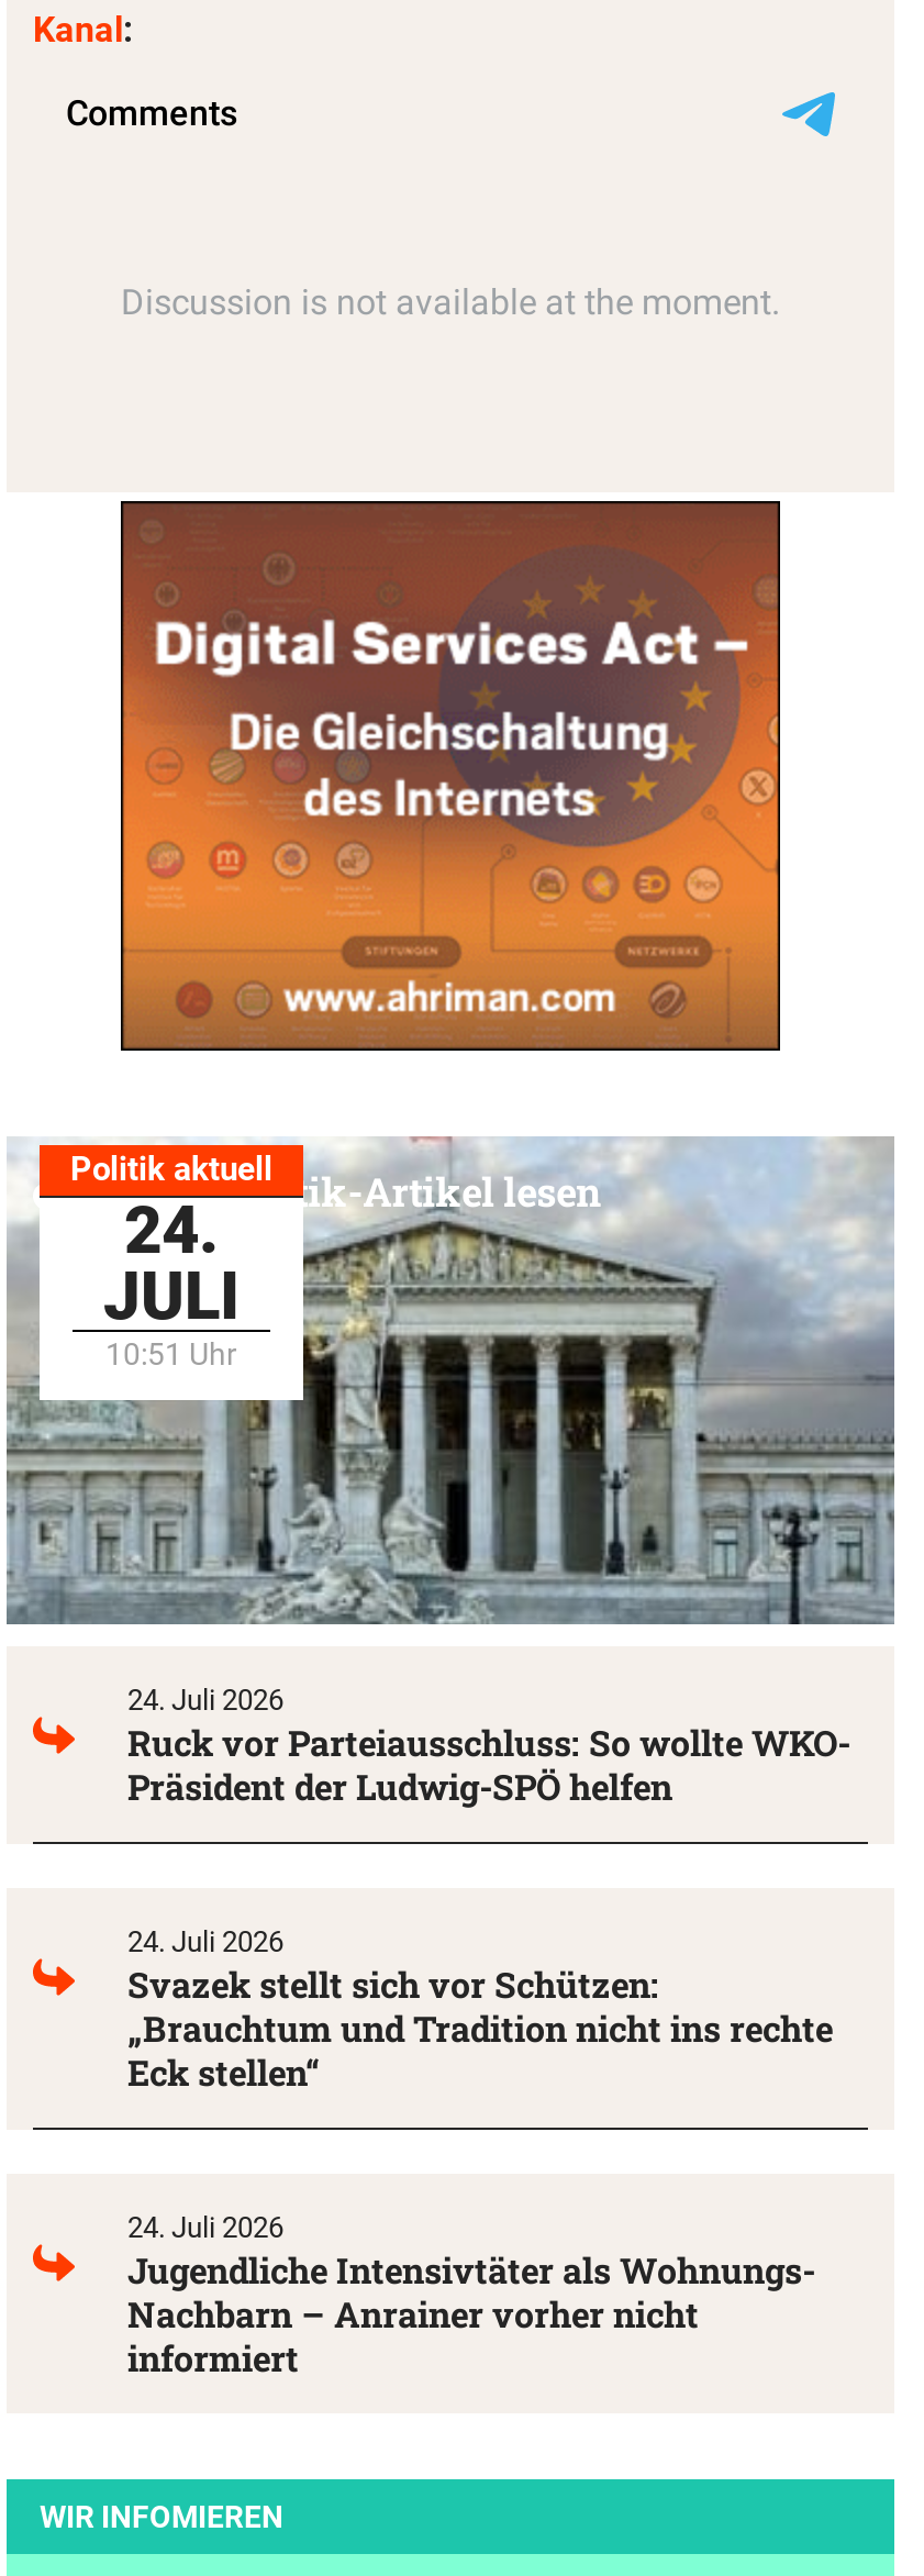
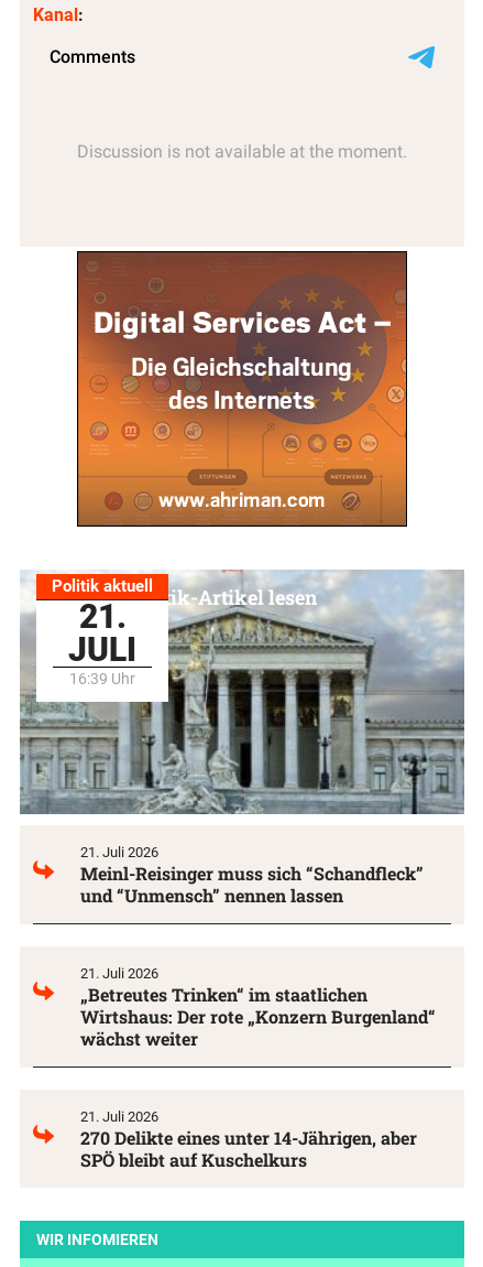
[124,1191,219,1268] 24. -> [79,597,126,635] 21.
[105,1336,237,1371] 10:51 Uhr -> [69,670,135,687] 16:39 Uhr
[127,1683,850,1808] 24. Juli 2026 | Ruck vor Parteiausschluss: So wollte WKO- | Präsident der Ludwig-SPÖ helfen -> [80,844,424,906] 21. Juli 2026 | Meinl-Reisinger muss sich “Schandfleck” | und “Unmensch” nennen lassen
[127,1925,833,2094] 24. Juli 2026 | Svazek stellt sich vor Schützen: | „Brauchtum und Tradition nicht ins rechte | Eck stellen“ -> [80,965,436,1050] 21. Juli 2026 | „Betreutes Trinken“ im staatlichen | Wirtshaus: Der rote „Konzern Burgenland“ | wächst weiter
[127,2210,815,2380] 24. Juli 2026 | Jugendliche Intensivtäter als Wohnungs- | Nachbarn – Anrainer vorher nicht | informiert -> [80,1108,417,1171] 21. Juli 2026 | 270 Delikte eines unter 14-Jährigen, aber | SPÖ bleibt auf Kuschelkurs

